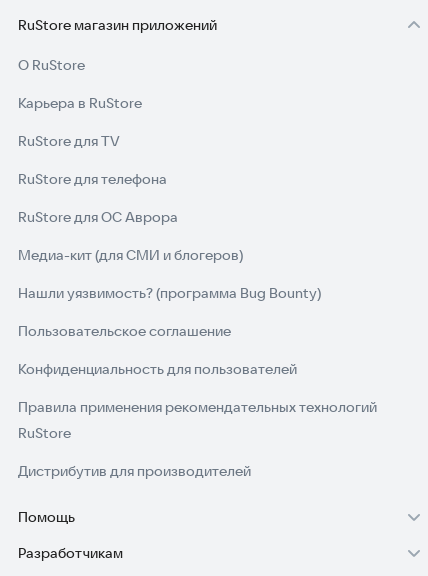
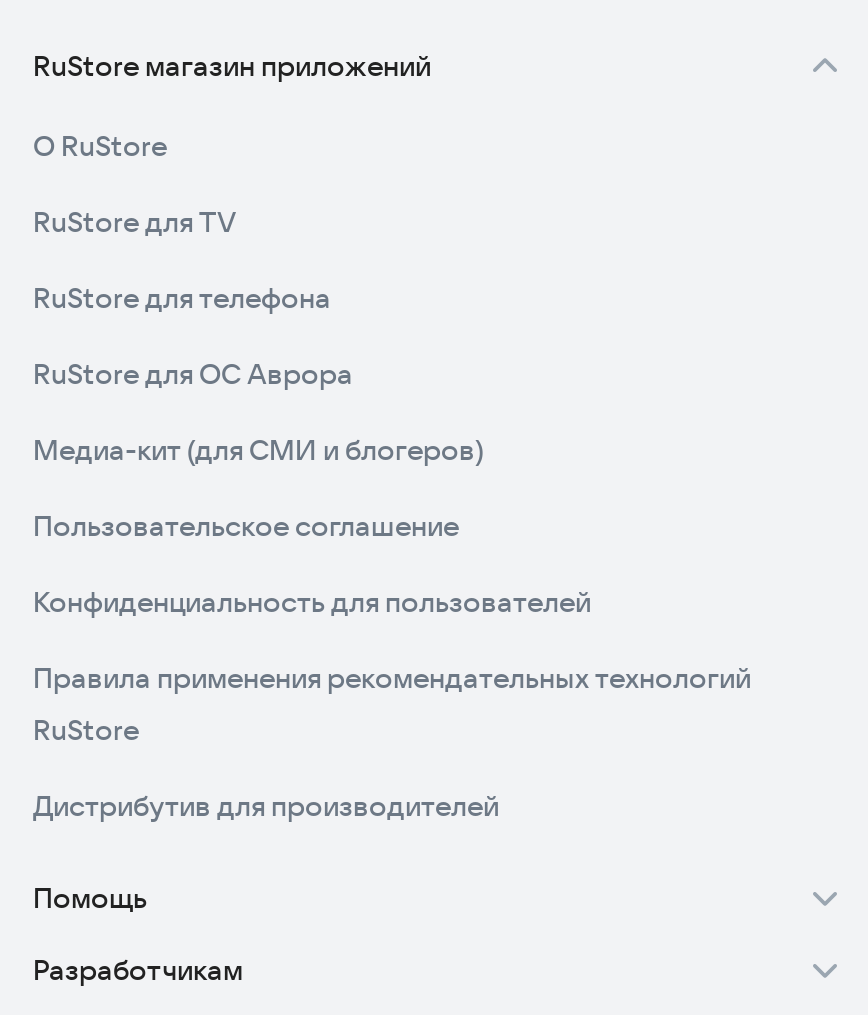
[18,94,142,112] Карьера в RuStore -> none
[18,284,321,302] Нашли уязвимость? (программа Bug Bounty) -> none

